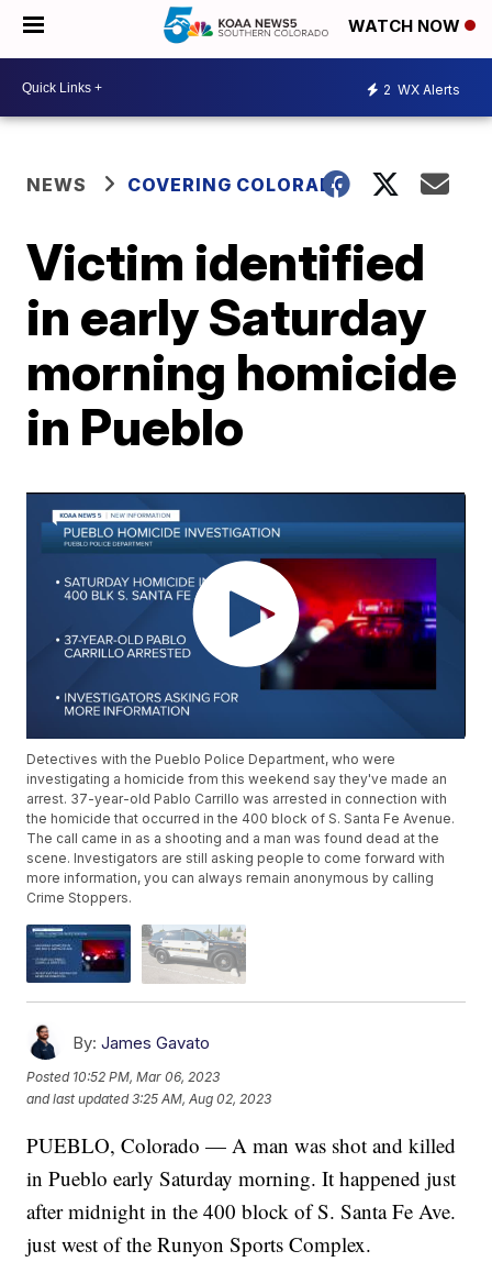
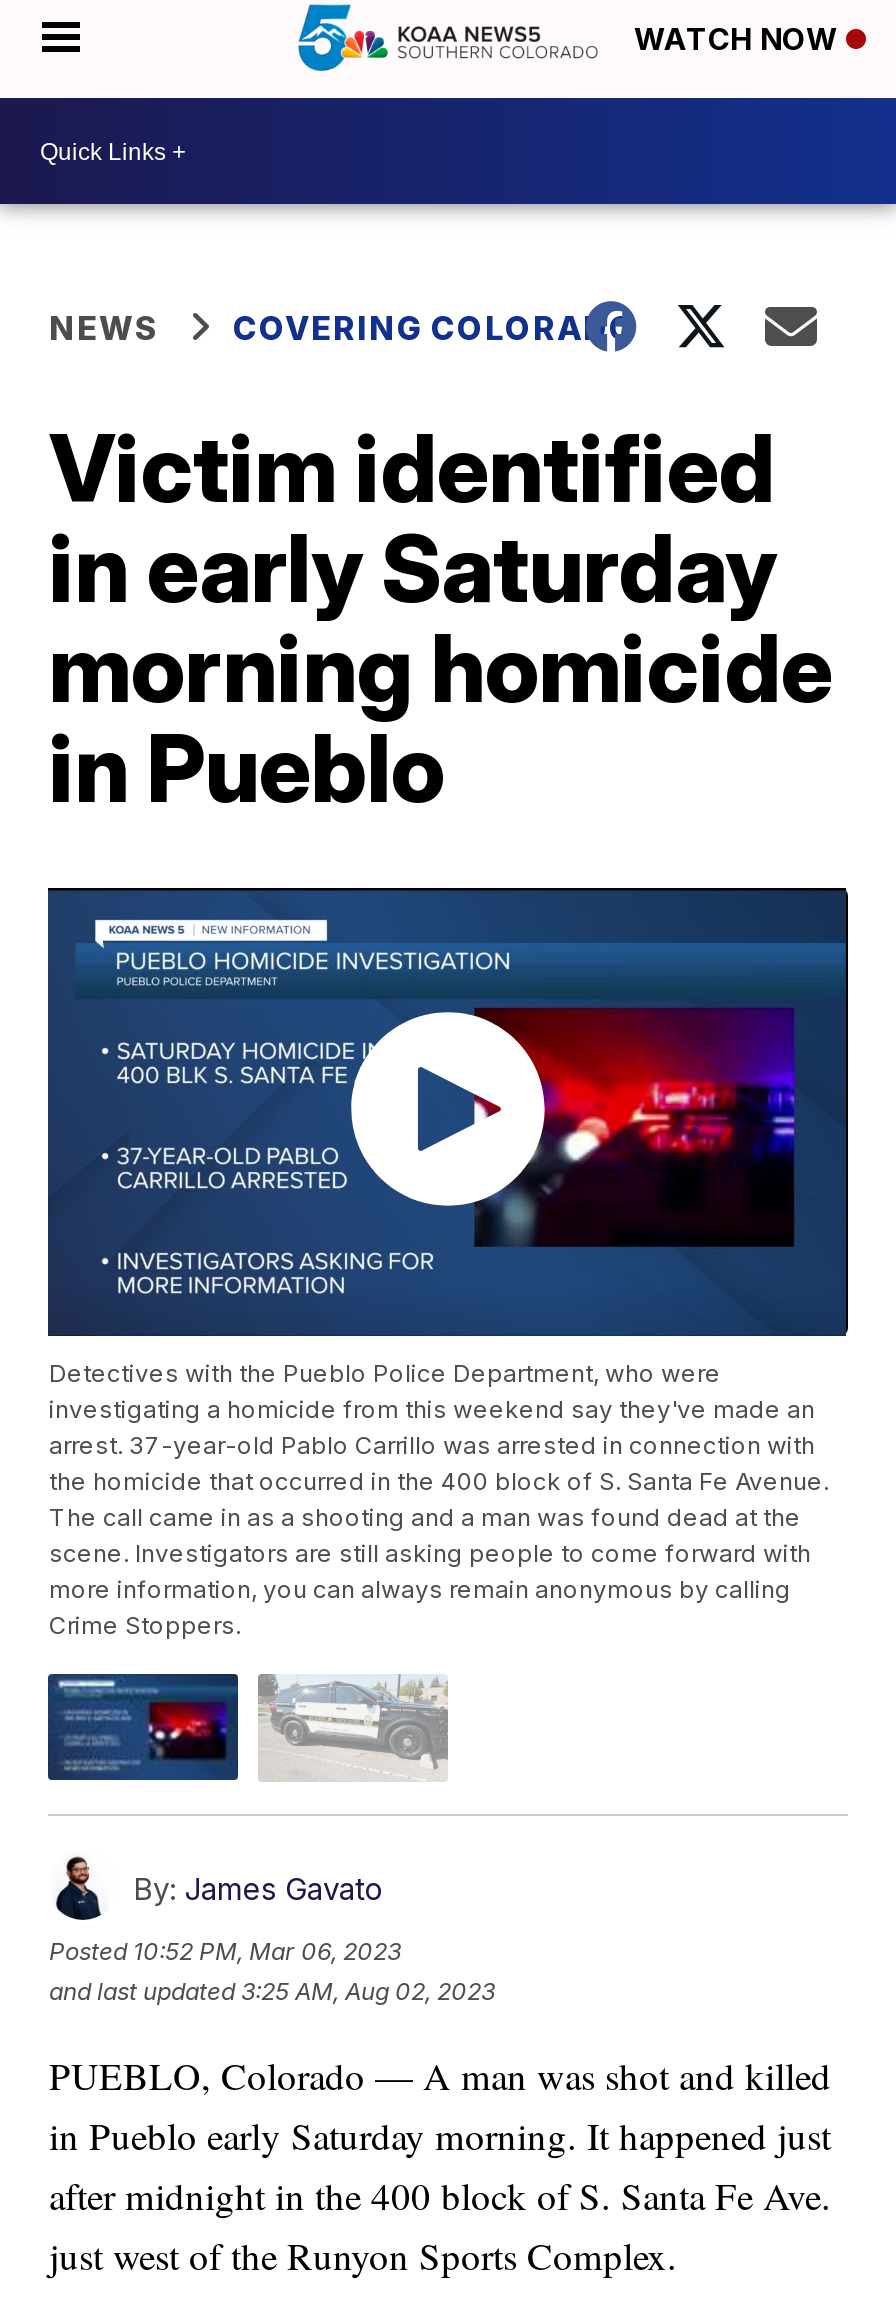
[383,81,460,97] 2 WX Alerts -> none

